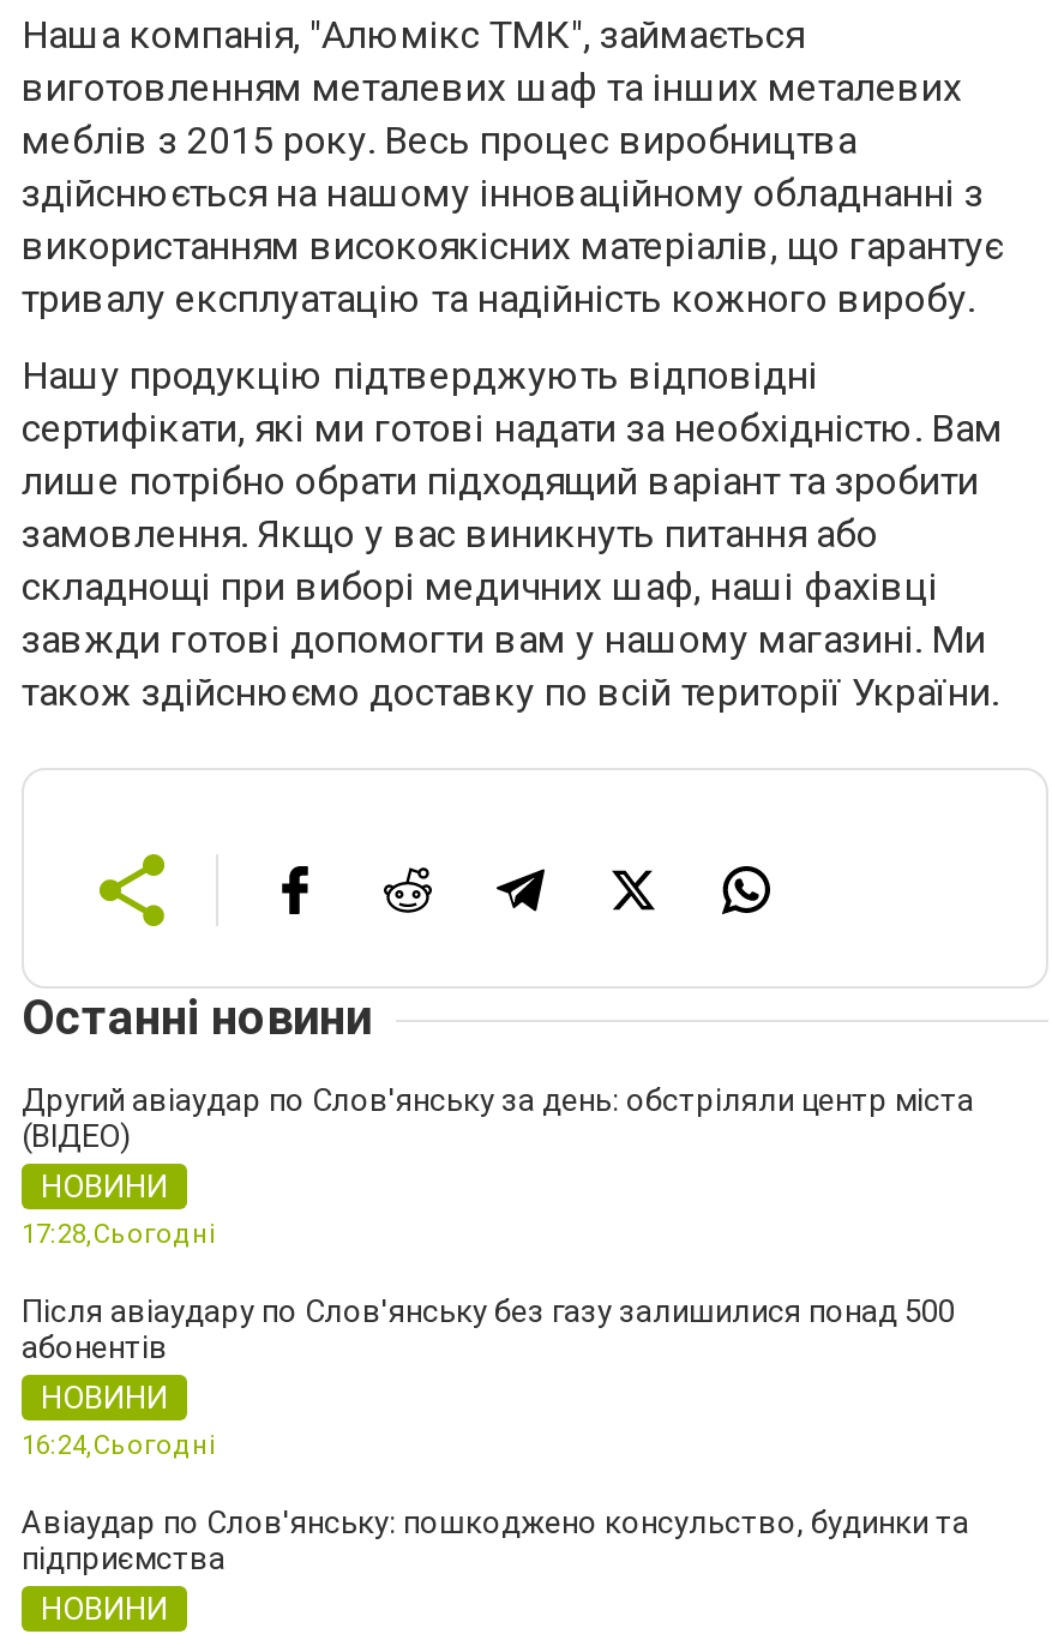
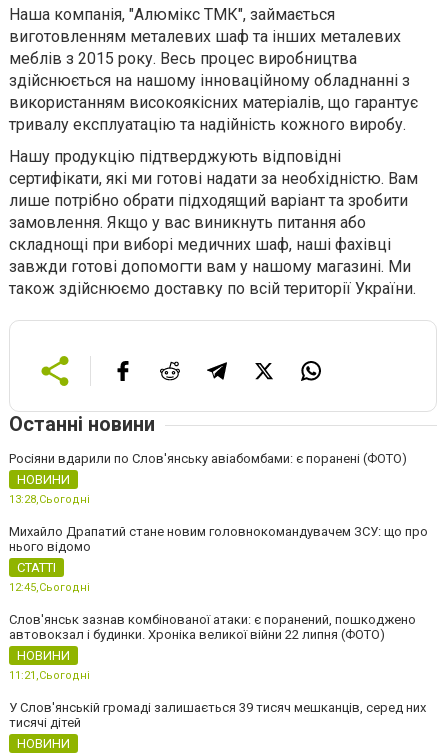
[22,1082,974,1154] Другий авіаудар по Слов'янську за день: обстріляли центр міста | (ВІДЕО) -> [9,451,407,466] Росіяни вдарили по Слов'янську авіабомбами: є поранені (ФОТО)
[22,1218,955,1365] 17:28,Сьогодні | Після авіаудару по Слов'янську без газу залишилися понад 500 | абонентів -> [9,493,428,642] 13:28,Сьогодні | Михайло Драпатий стане новим головнокомандувачем ЗСУ: що про | нього відомо | СТАТТІ | 12:45,Сьогодні | Слов'янськ зазнав комбінованої атаки: є поранений, пошкоджено | автовокзал і будинки. Хроніка великої війни 22 липня (ФОТО)
[22,1430,216,1461] 16:24,Сьогодні -> [9,669,90,682] 11:21,Сьогодні
[22,1504,969,1576] Авіаудар по Слов'янську: пошкоджено консульство, будинки та | підприємства -> [9,700,426,730] У Слов'янській громаді залишається 39 тисяч мешканців, серед них | тисячі дітей

